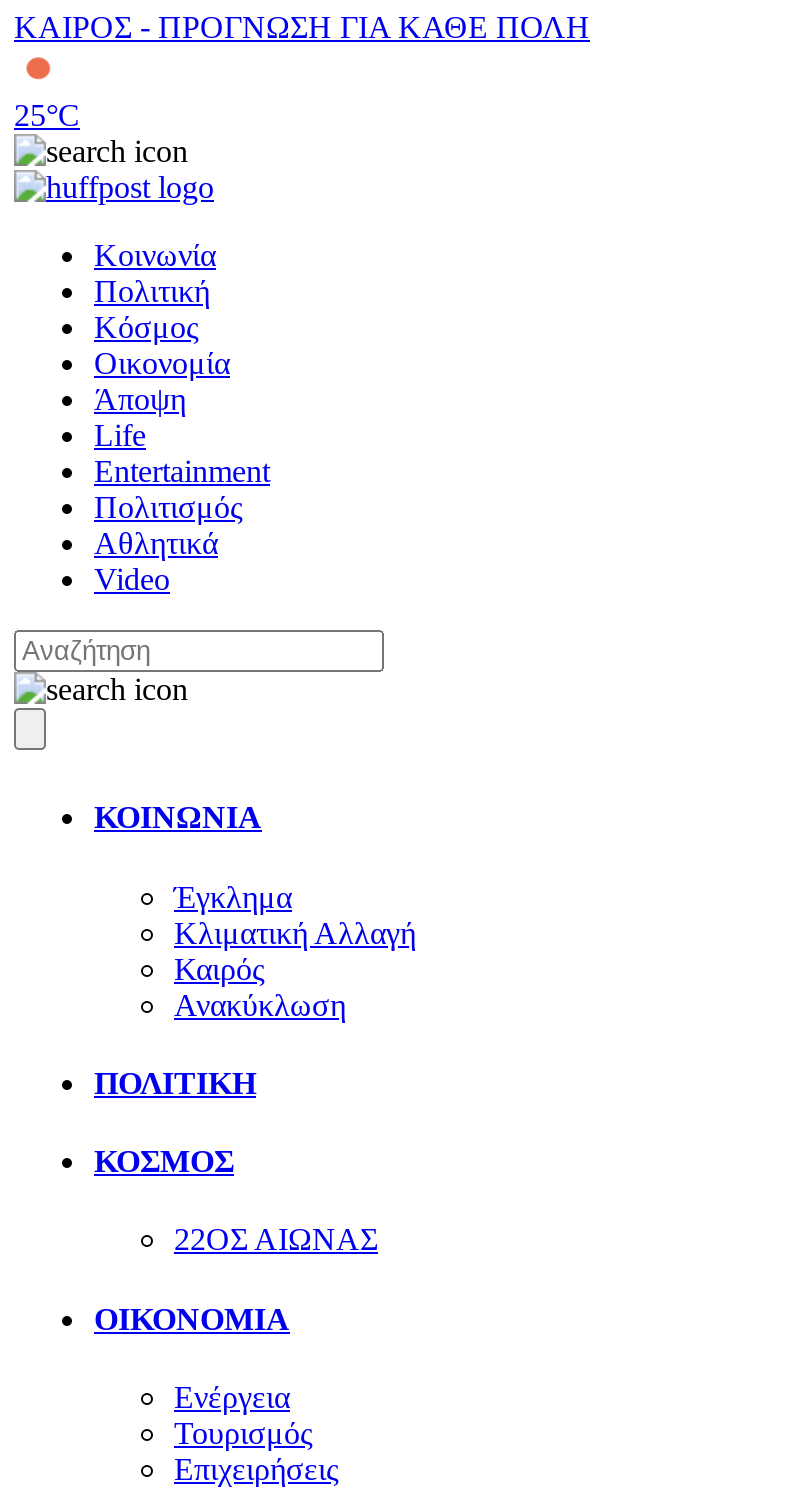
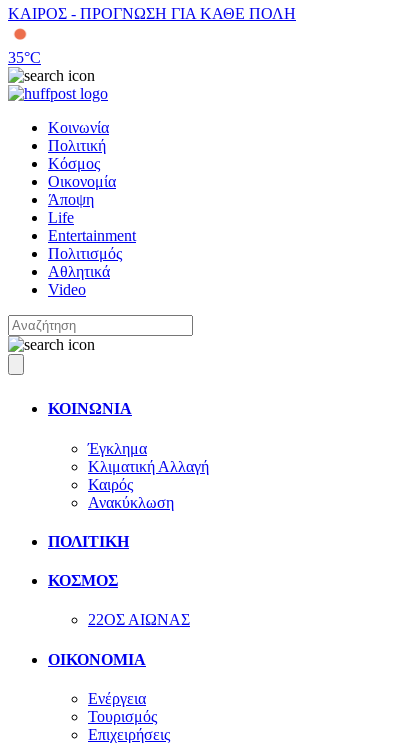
[14,98,80,132] 25°C -> [8,49,41,66] 35°C

